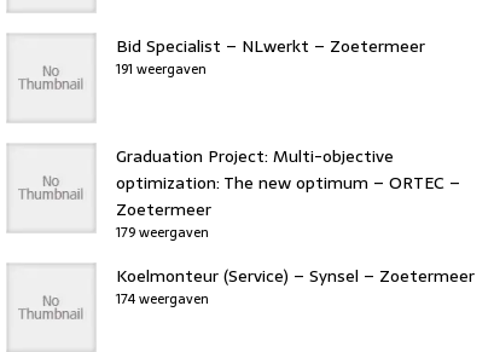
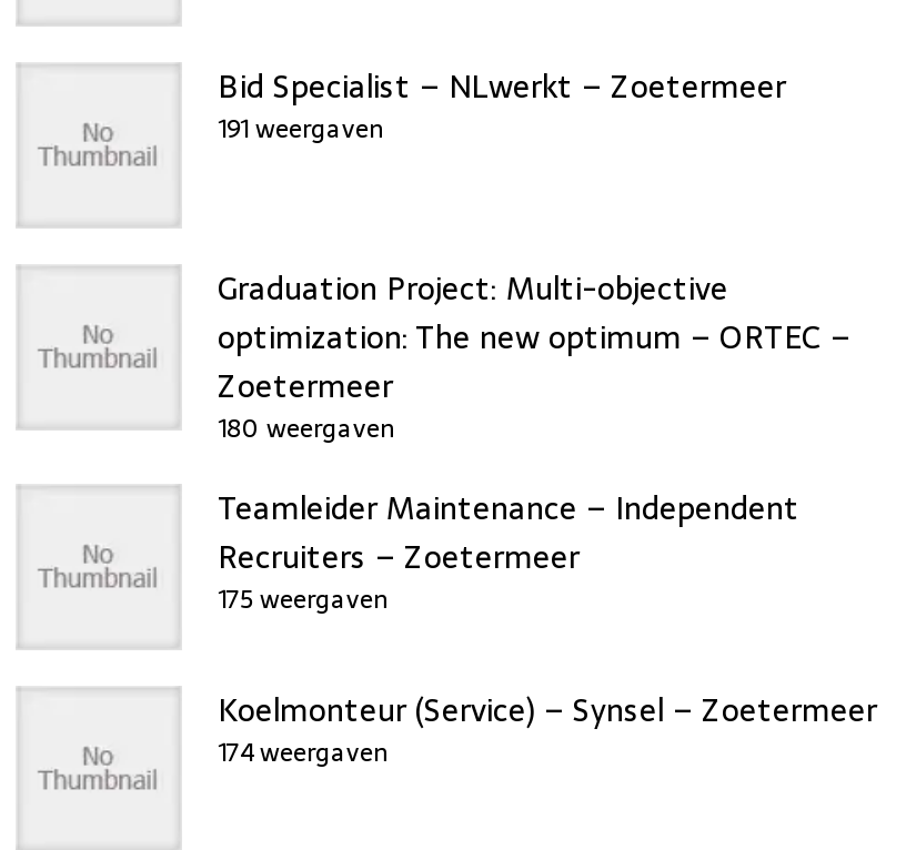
[116,221,209,243] 179 weergaven -> [218,408,799,619] 180 weergaven | Teamleider Maintenance – Independent | Recruiters – Zoetermeer | 175 weergaven

